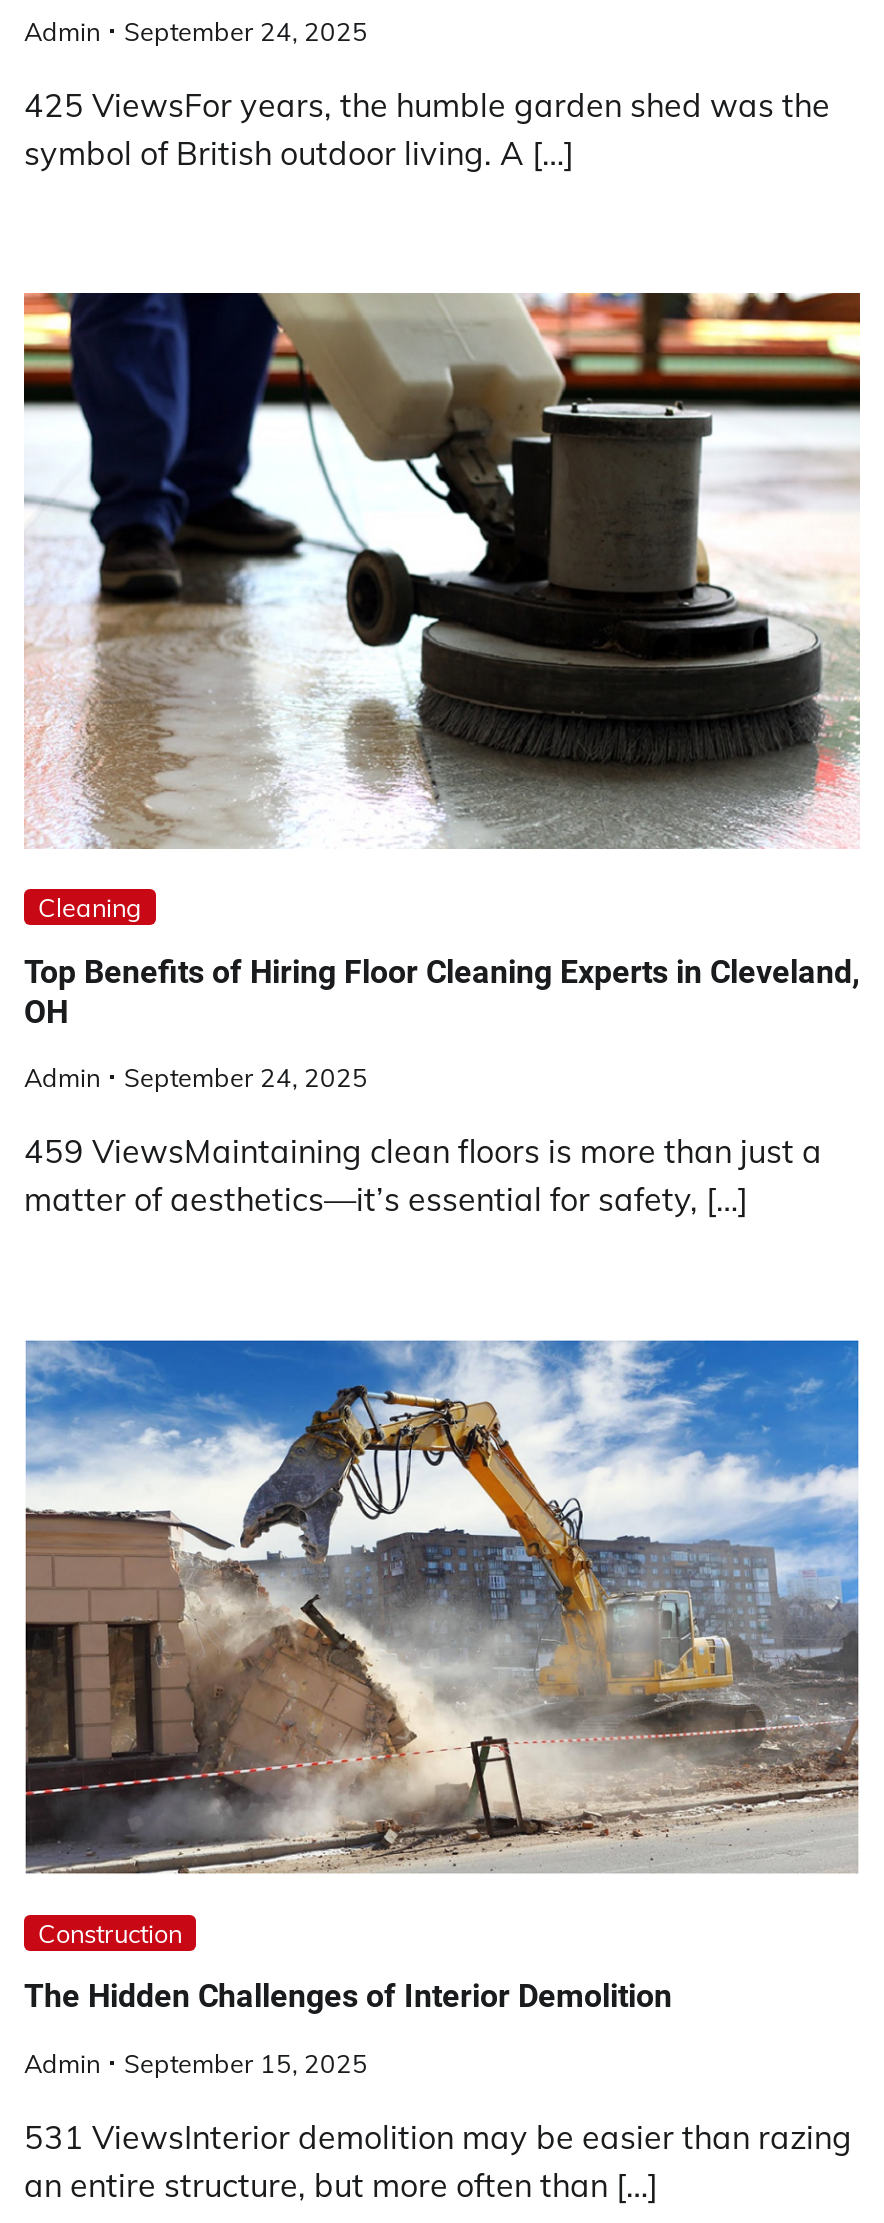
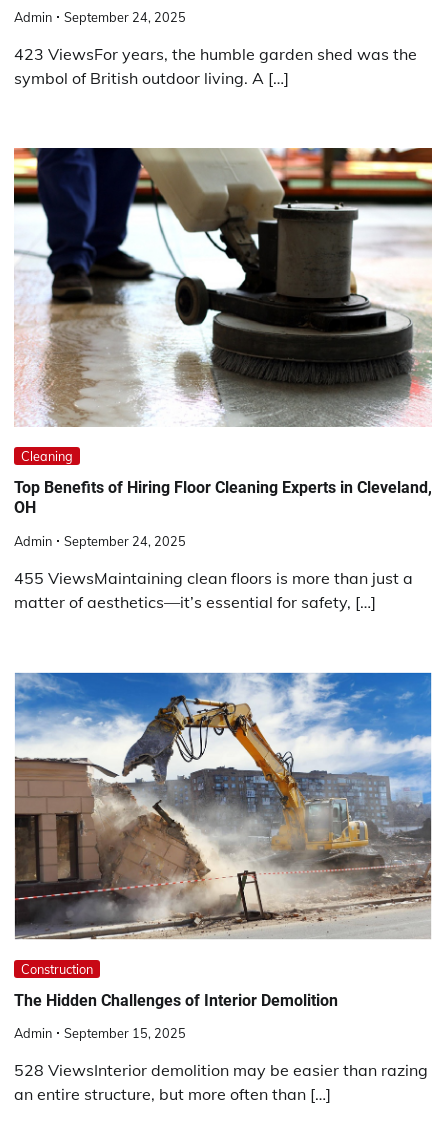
[24,85,830,125] 425 ViewsFor years, the humble garden shed was the -> [14,44,417,64] 423 ViewsFor years, the humble garden shed was the
[24,1131,822,1171] 459 ViewsMaintaining clean floors is more than just a -> [14,567,413,587] 455 ViewsMaintaining clean floors is more than just a
[24,2116,852,2156] 531 ViewsInterior demolition may be easier than razing -> [14,1060,428,1080] 528 ViewsInterior demolition may be easier than razing

